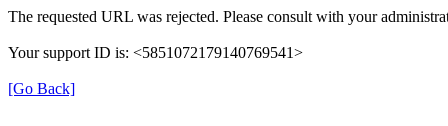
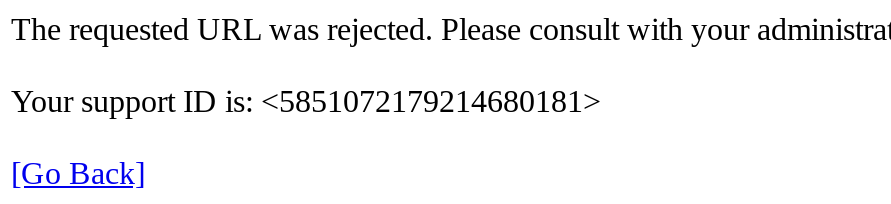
[8,44,303,61] Your support ID is: <5851072179140769541> -> [11,84,601,118] Your support ID is: <5851072179214680181>

